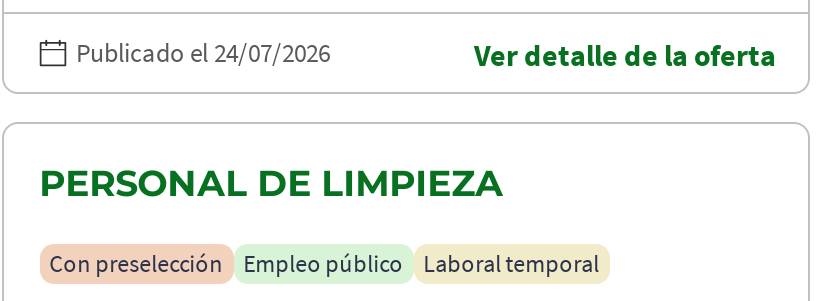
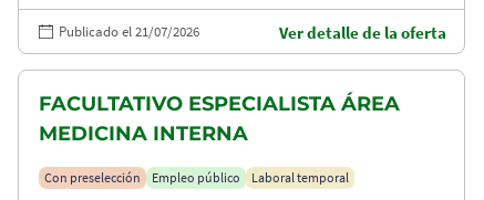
[76,35,330,69] Publicado el 24/07/2026 -> [59,22,199,40] Publicado el 21/07/2026
[39,162,503,206] PERSONAL DE LIMPIEZA -> [38,92,399,146] FACULTATIVO ESPECIALISTA ÁREA | MEDICINA INTERNA

